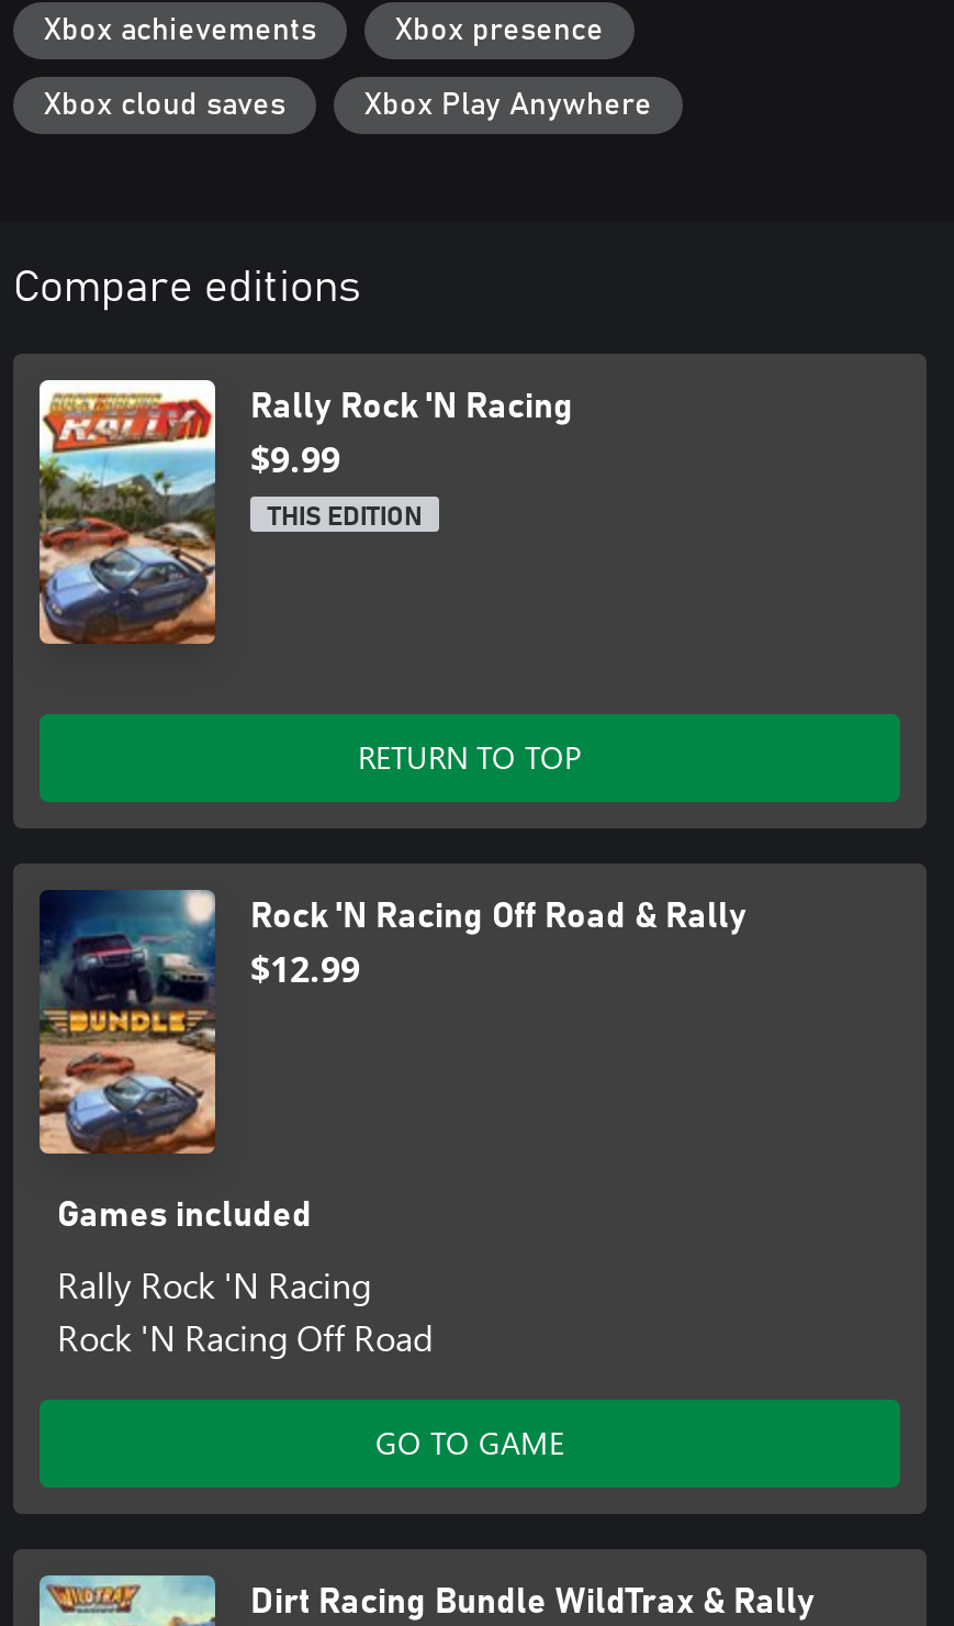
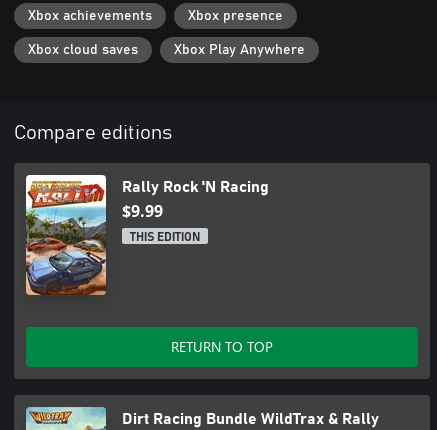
[37,890,564,1462] [image] | Games included | Rally Rock 'N Racing | Rock 'N Racing Off Road | GO TO GAME -> none
[250,898,747,992] Rock 'N Racing Off Road & Rally | $12.99 -> none

